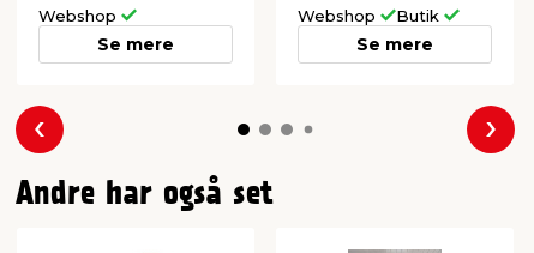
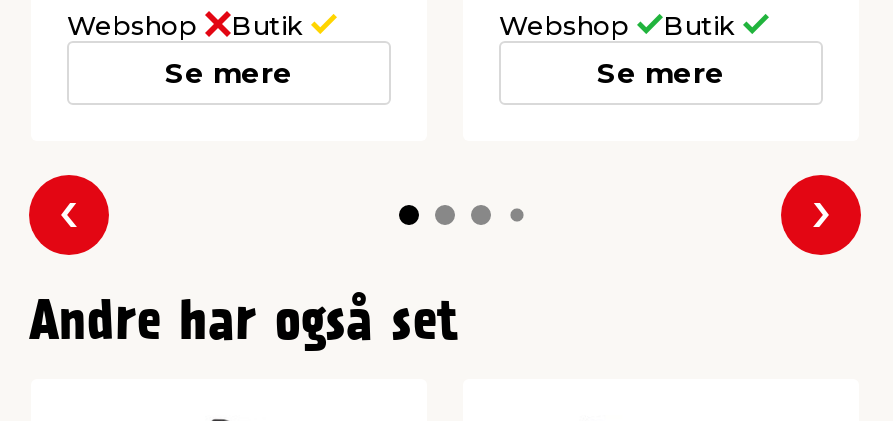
none -> [231,8,311,40] Butik

